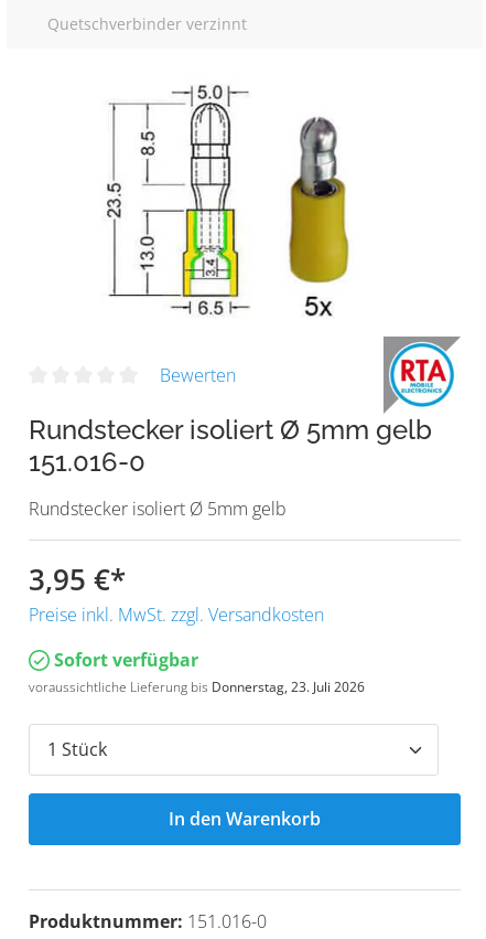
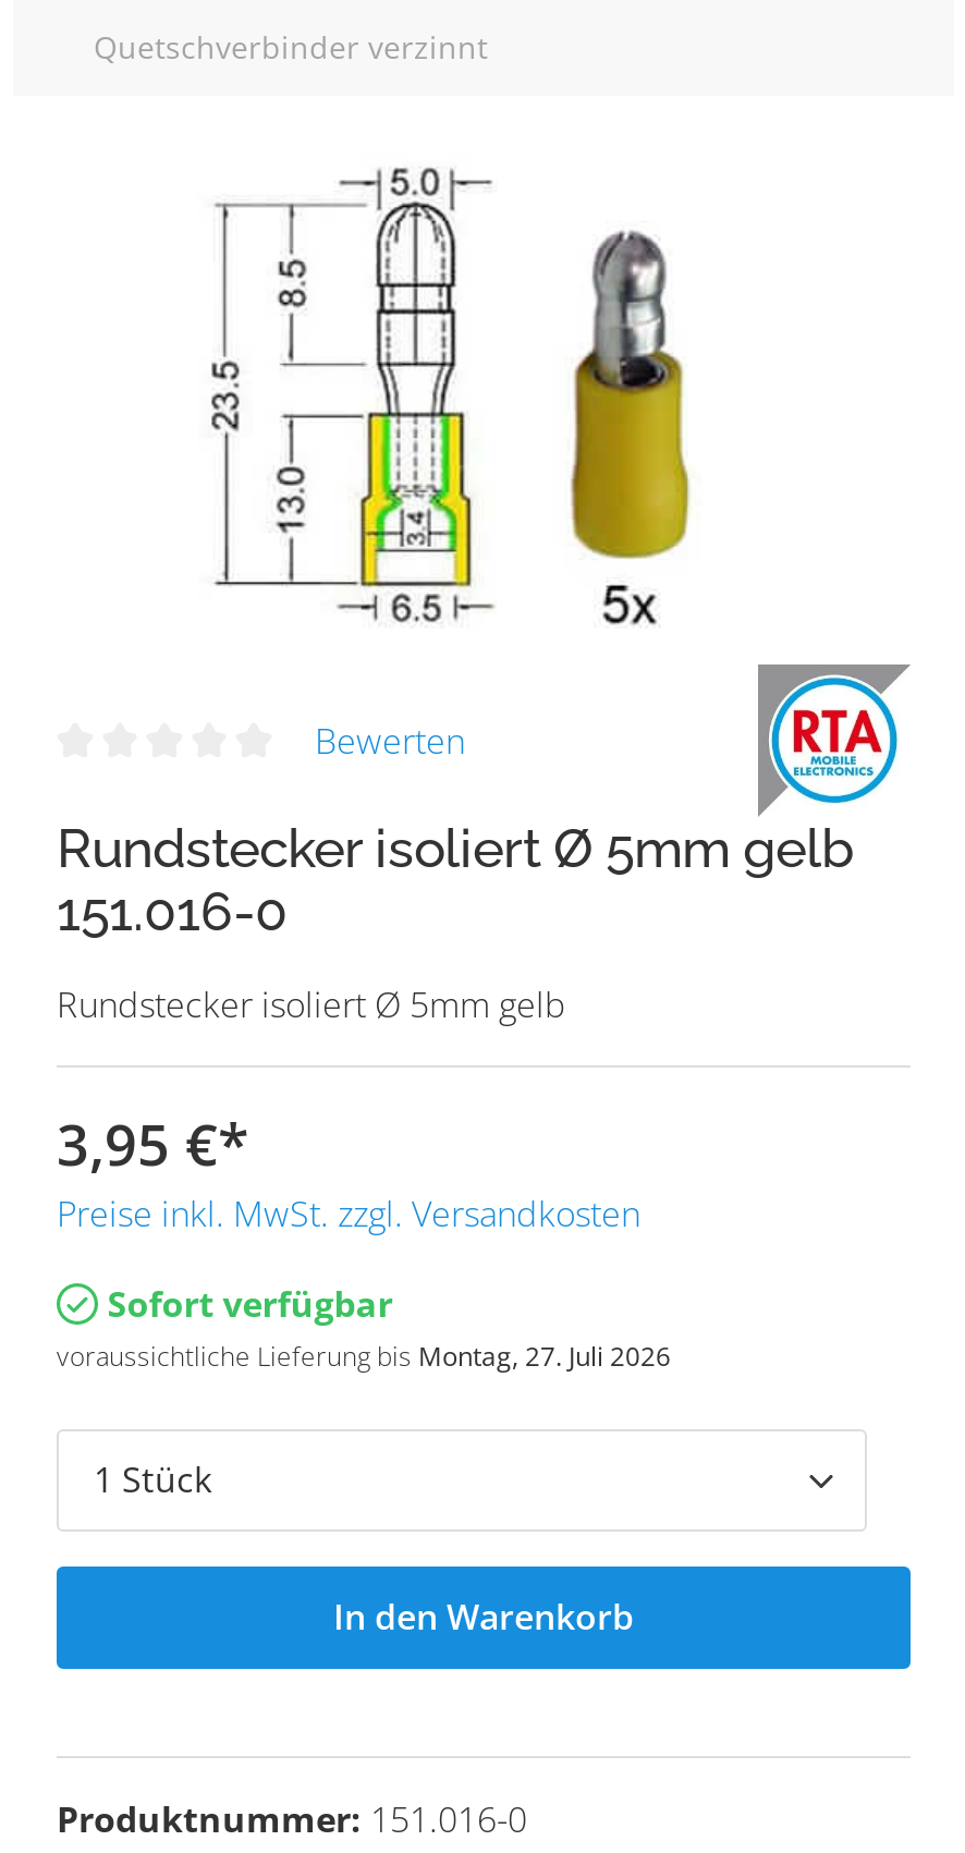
[29,677,365,696] voraussichtliche Lieferung bis Donnerstag, 23. Juli 2026 -> [57,1337,671,1374] voraussichtliche Lieferung bis Montag, 27. Juli 2026

